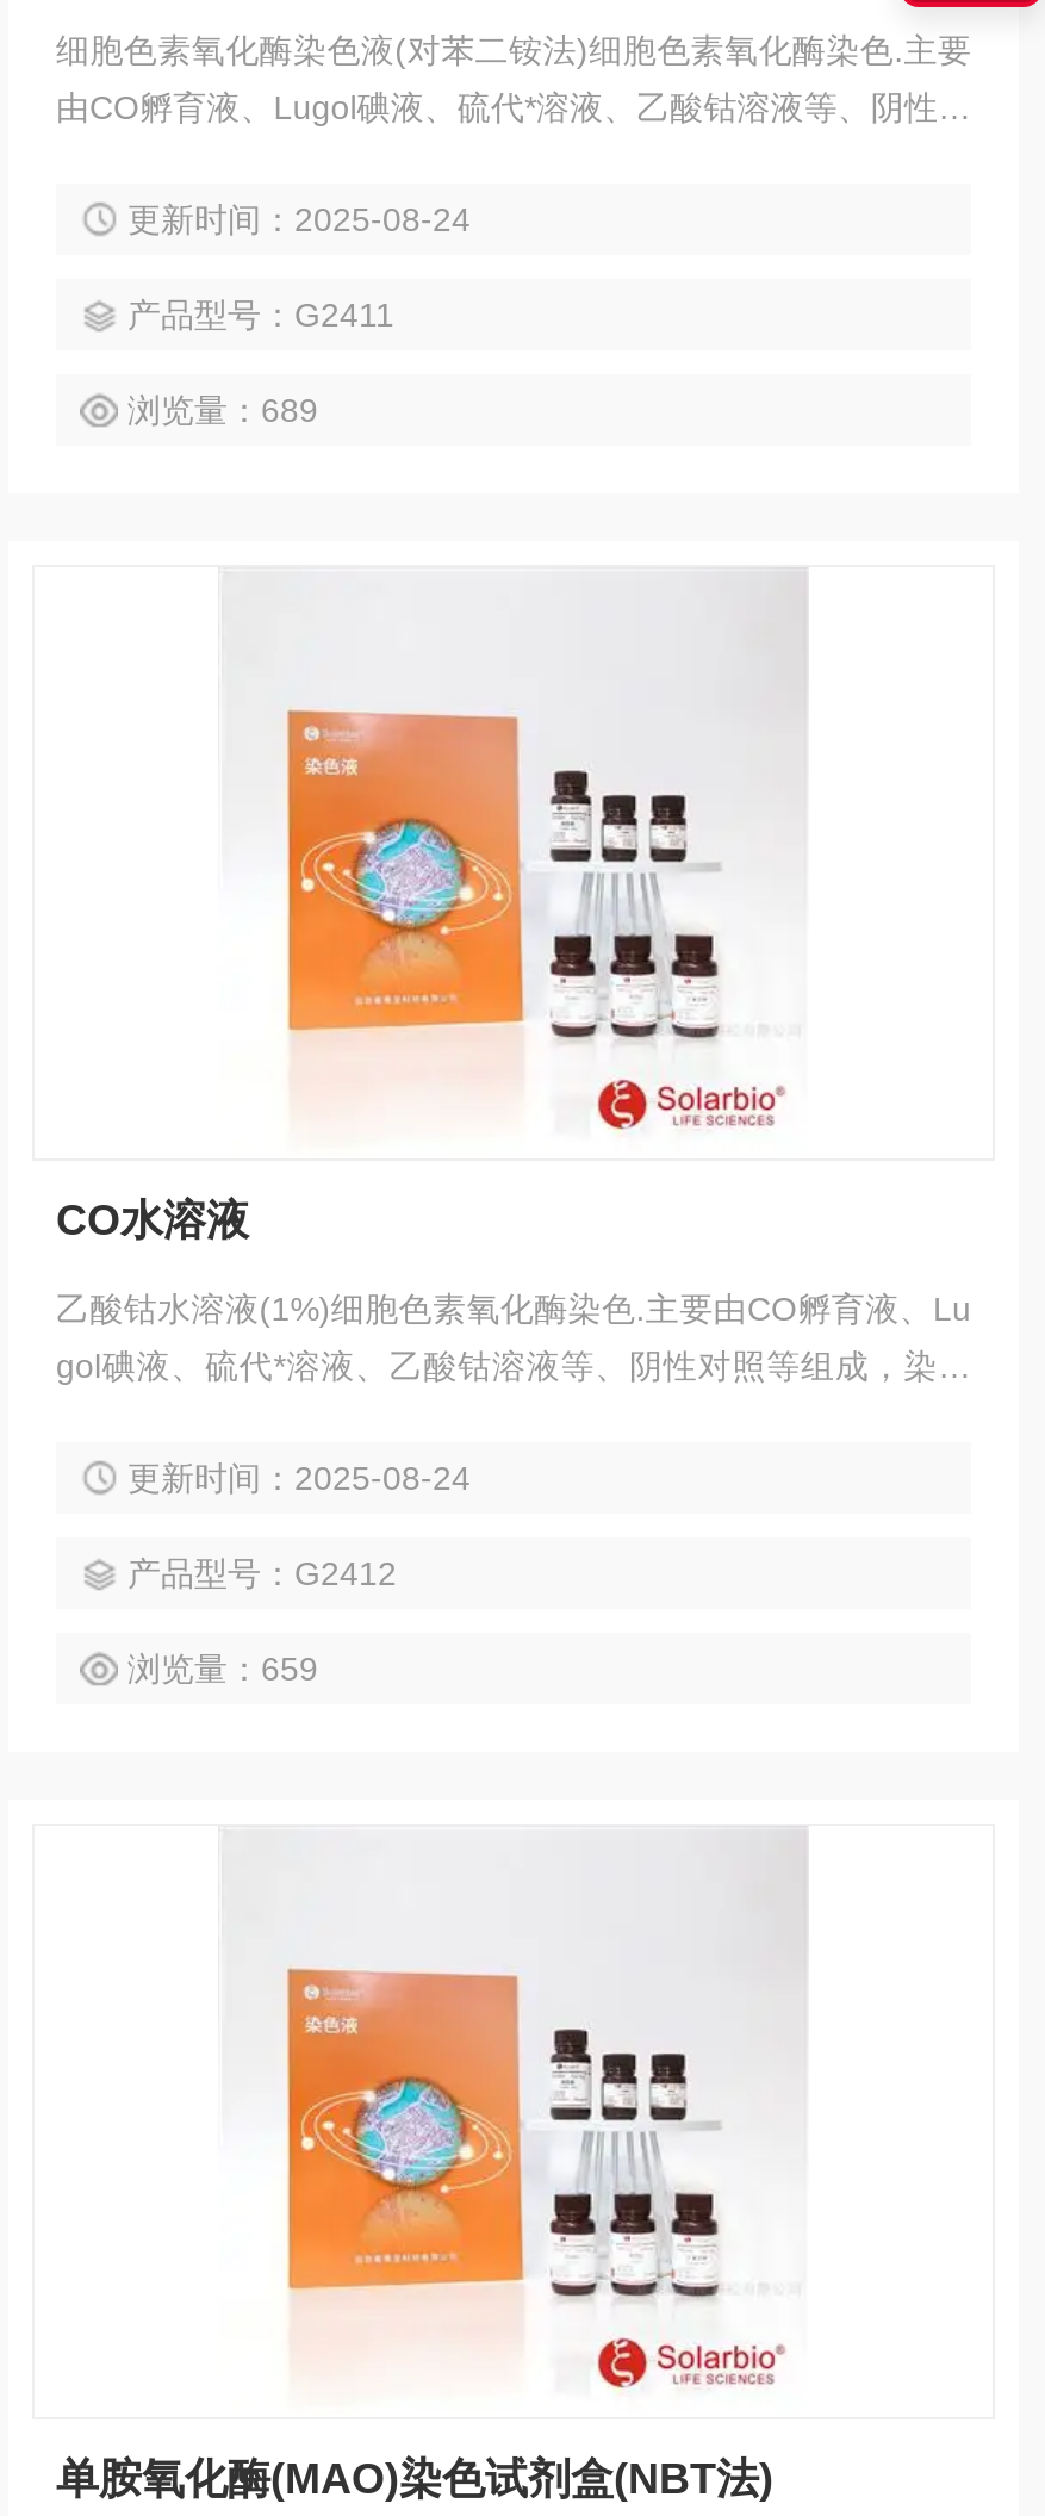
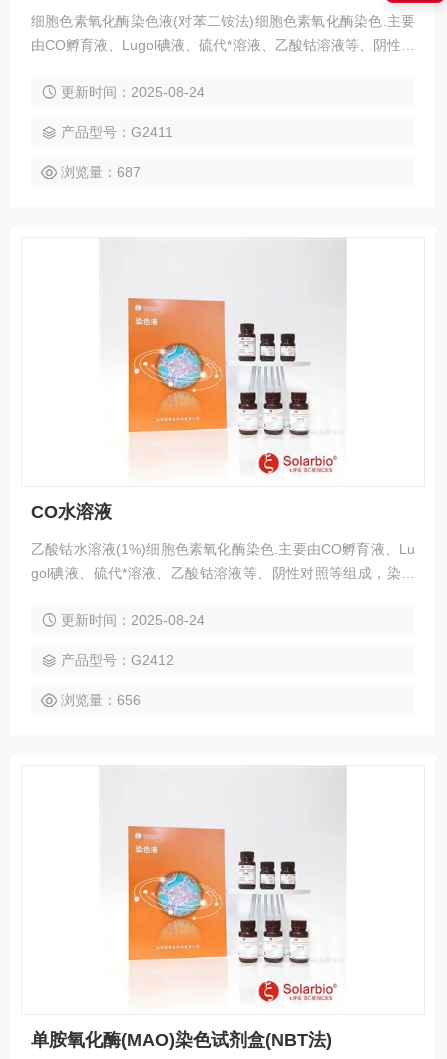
[127,391,318,429] 浏览量：689 -> [61,164,141,180] 浏览量：687
[127,1650,318,1688] 浏览量：659 -> [61,692,141,708] 浏览量：656

